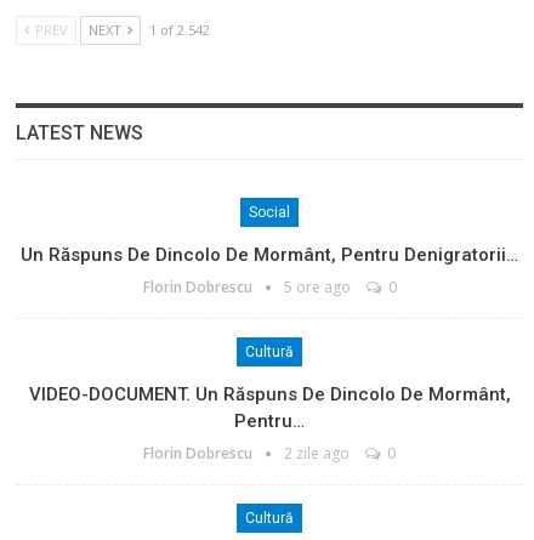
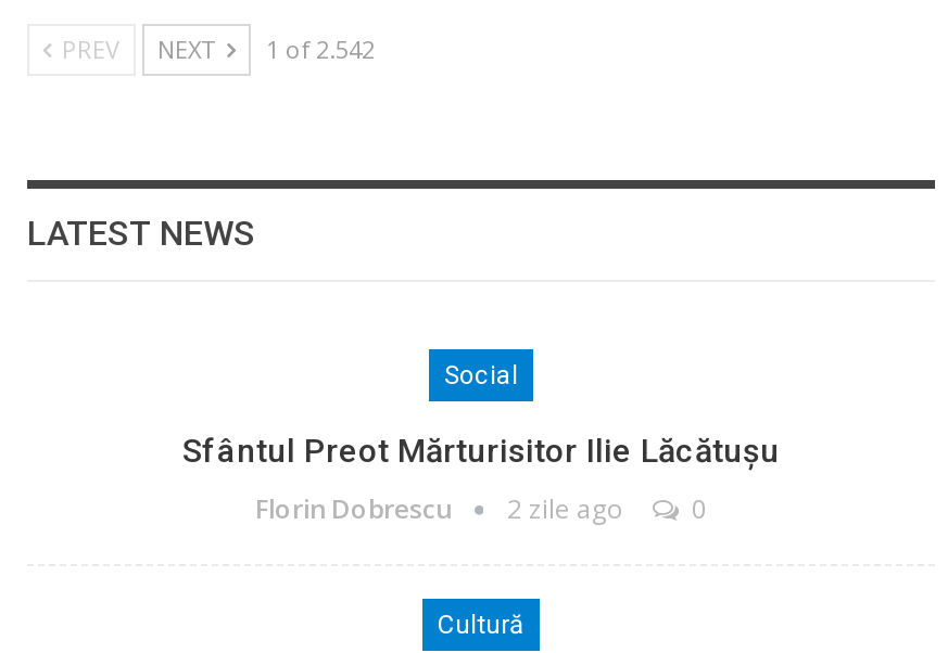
[21,244,518,432] Un Răspuns De Dincolo De Mormânt, Pentru Denigratorii… | Florin Dobrescu | 5 ore ago | 0 | Cultură | VIDEO-DOCUMENT. Un Răspuns De Dincolo De Mormânt, | Pentru… -> [182,432,780,471] Sfântul Preot Mărturisitor Ilie Lăcătușu

